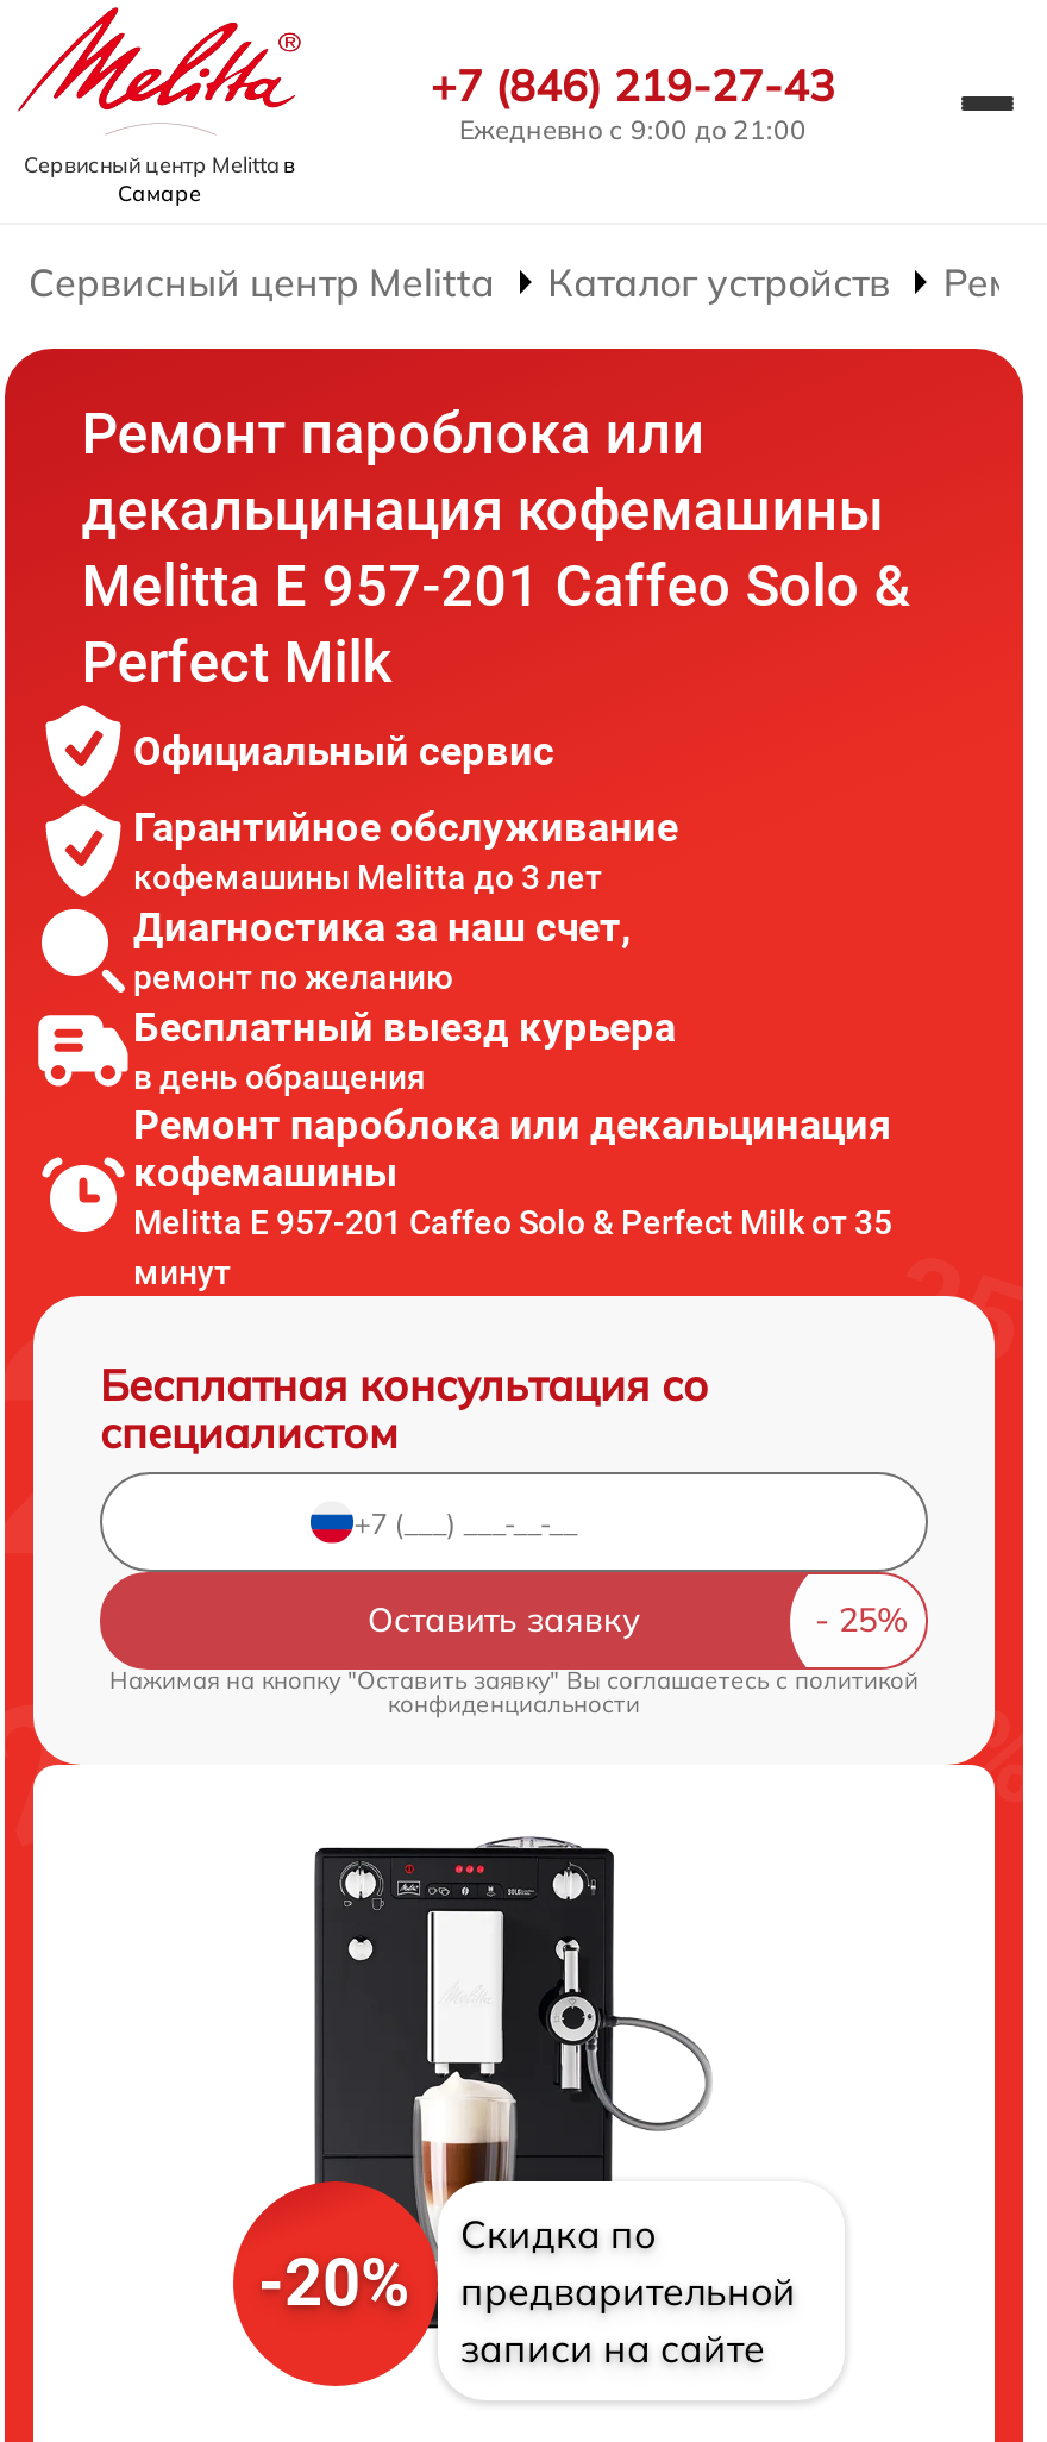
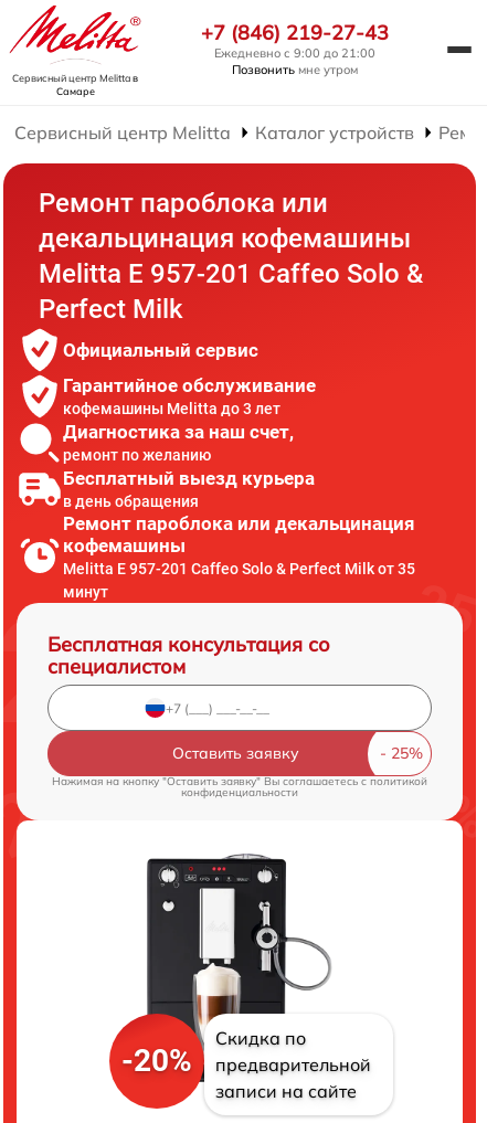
none -> [232,62,358,77] Позвонить мне утром

